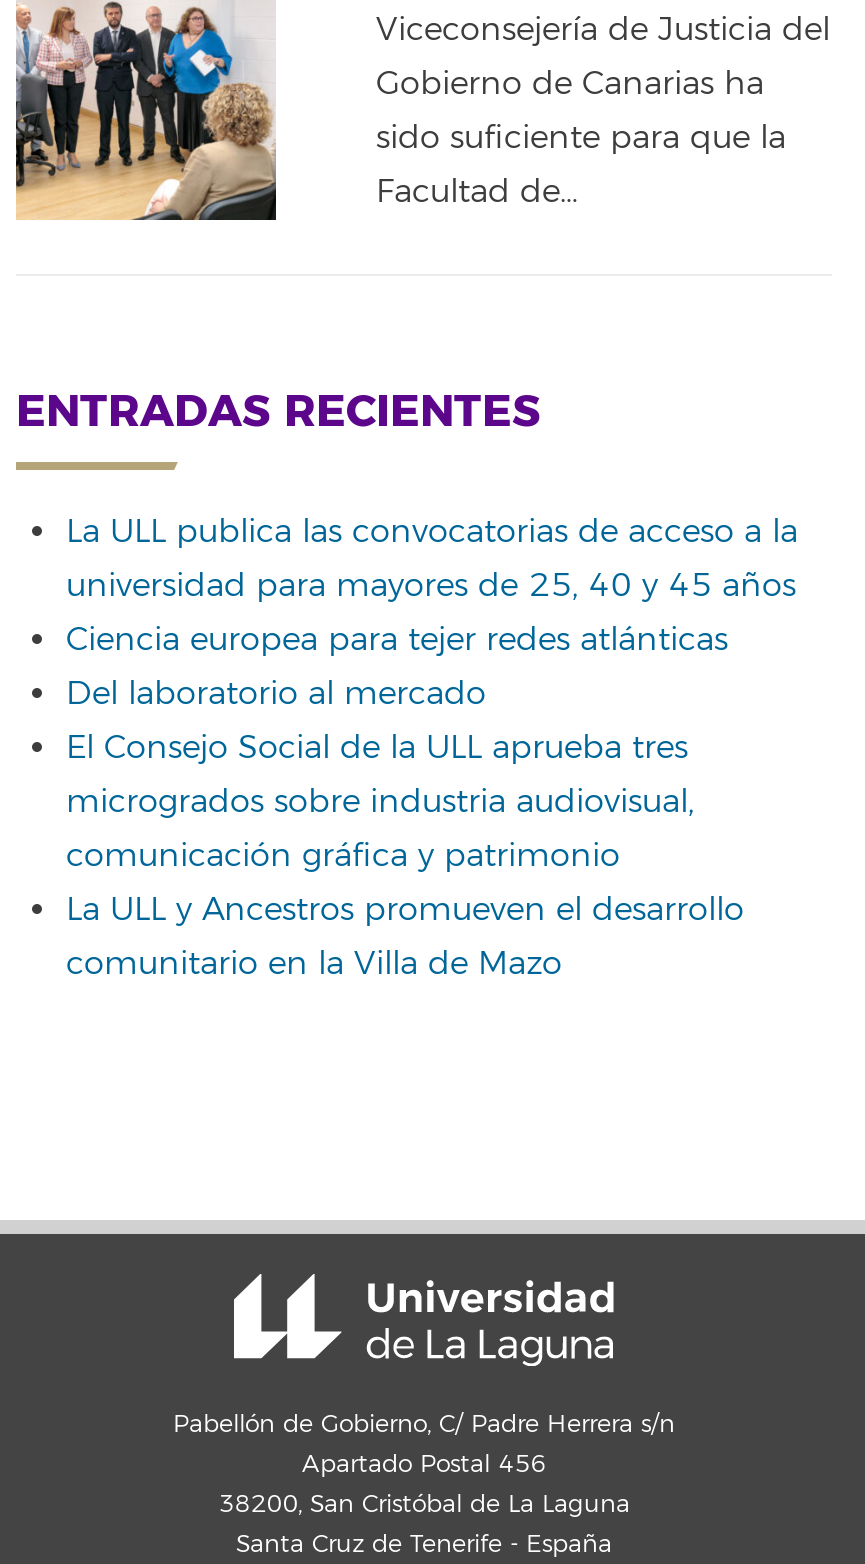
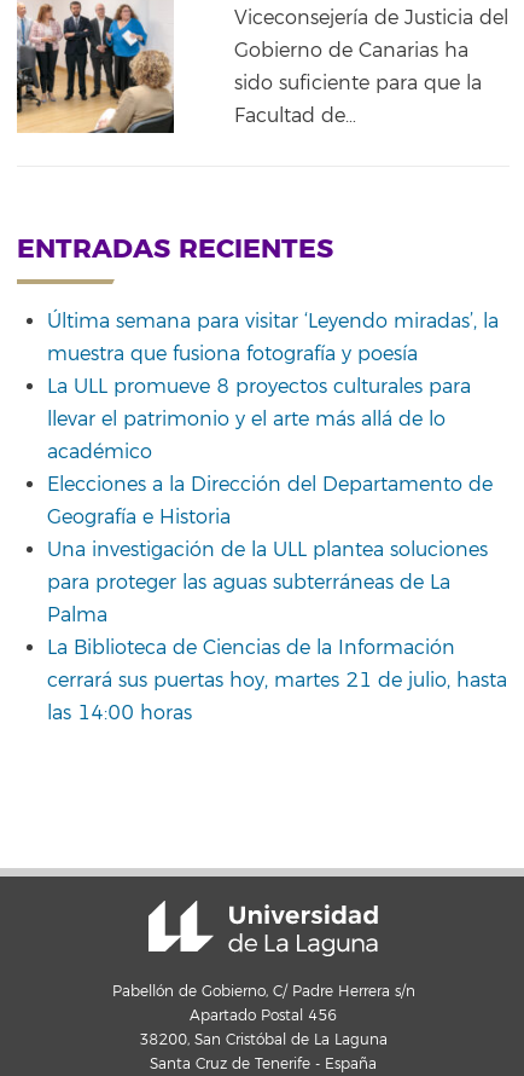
[66,512,798,984] La ULL publica las convocatorias de acceso a la | universidad para mayores de 25, 40 y 45 años | Ciencia europea para tejer redes atlánticas | Del laboratorio al mercado | El Consejo Social de la ULL aprueba tres | microgrados sobre industria audiovisual, | comunicación gráfica y patrimonio | La ULL y Ancestros promueven el desarrollo | comunitario en la Villa de Mazo -> [47,310,507,725] Última semana para visitar ‘Leyendo miradas’, la | muestra que fusiona fotografía y poesía | La ULL promueve 8 proyectos culturales para | llevar el patrimonio y el arte más allá de lo | académico | Elecciones a la Dirección del Departamento de | Geografía e Historia | Una investigación de la ULL plantea soluciones | para proteger las aguas subterráneas de La | Palma | La Biblioteca de Ciencias de la Información | cerrará sus puertas hoy, martes 21 de julio, hasta | las 14:00 horas

